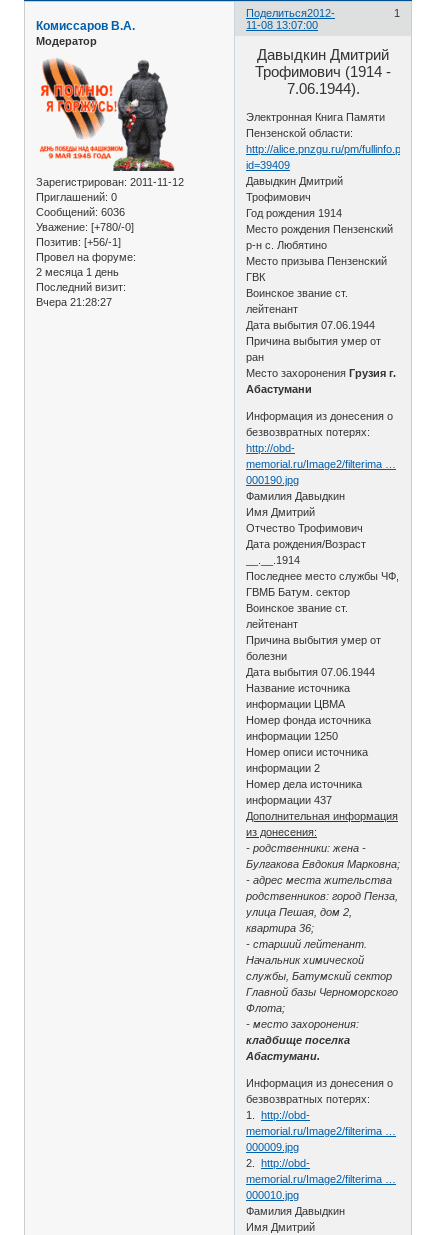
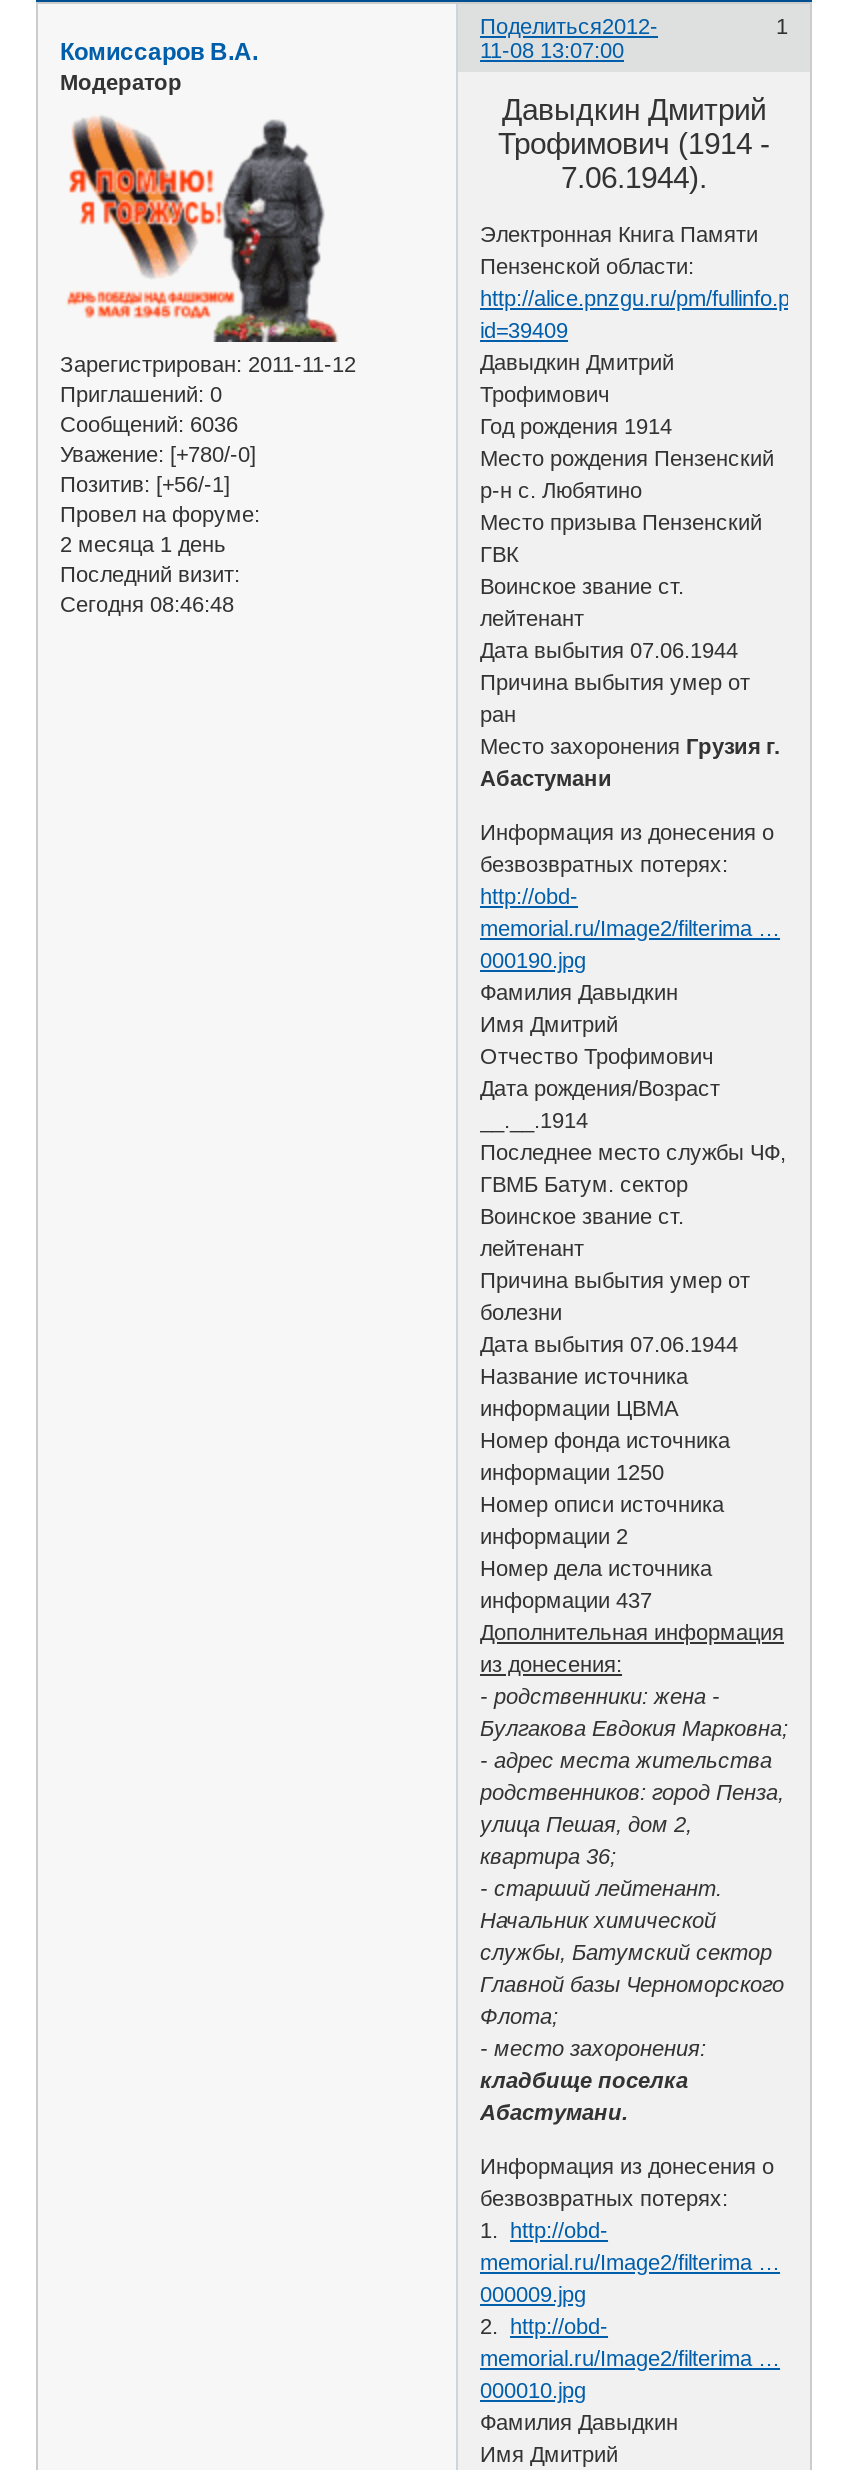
[36,296,112,308] Вчера 21:28:27 -> [60,592,234,616] Сегодня 08:46:48

